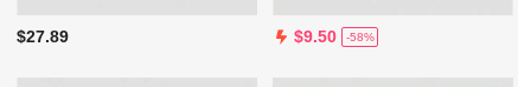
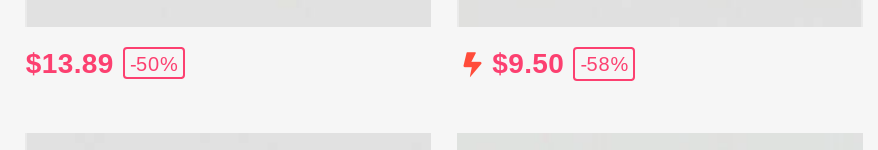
[17,26,69,45] $27.89 -> [26,46,178,78] $13.89 | -50%

